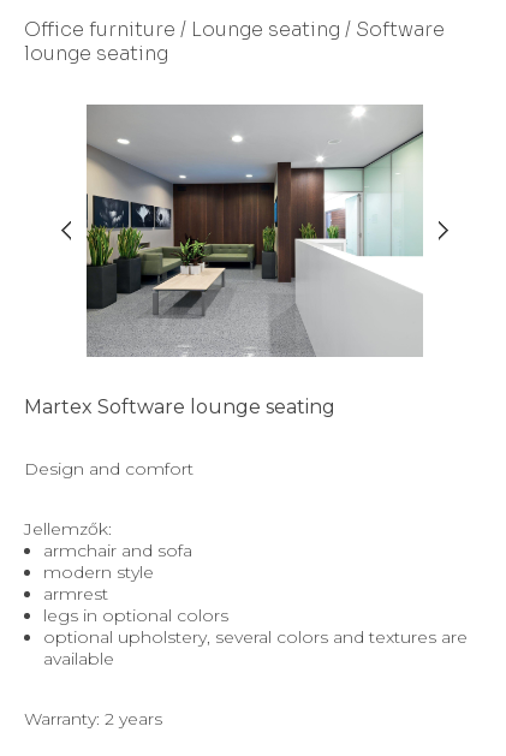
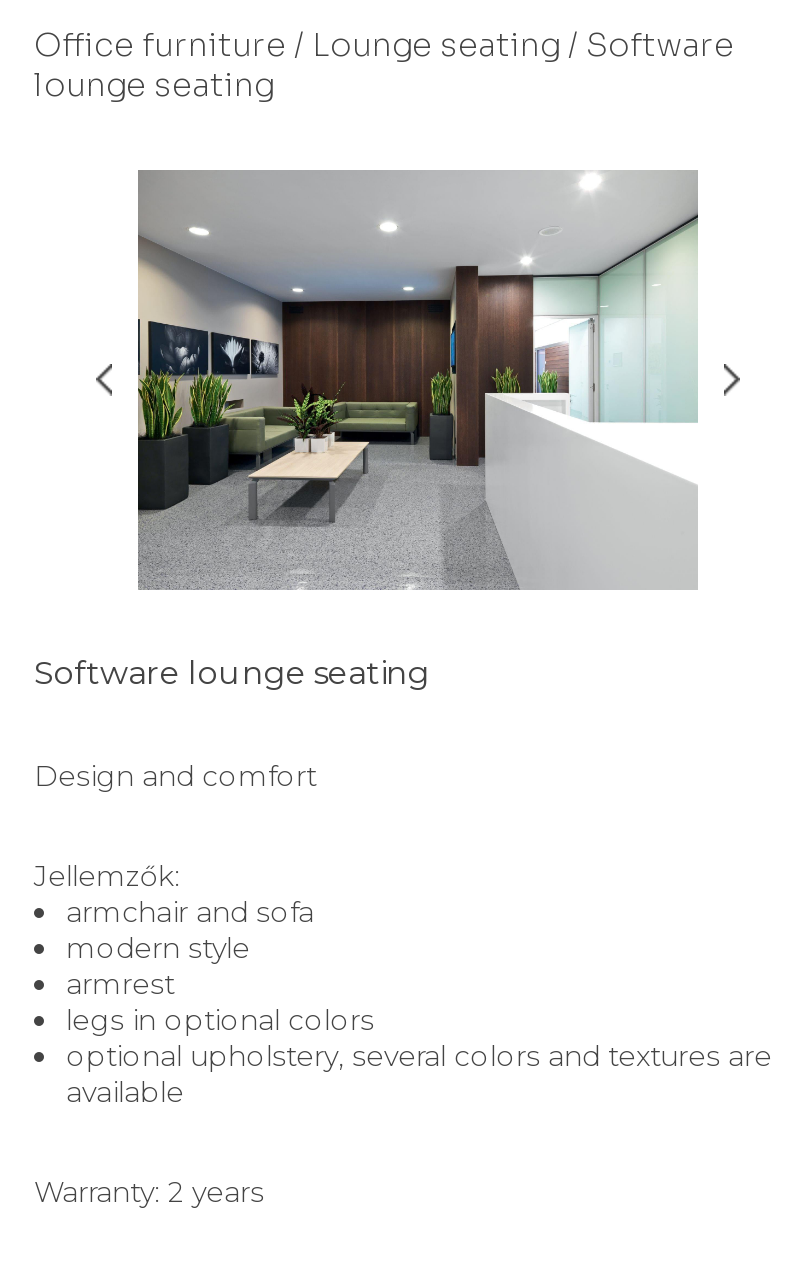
[24,395,335,418] Martex Software lounge seating -> [34,654,430,692] Software lounge seating

